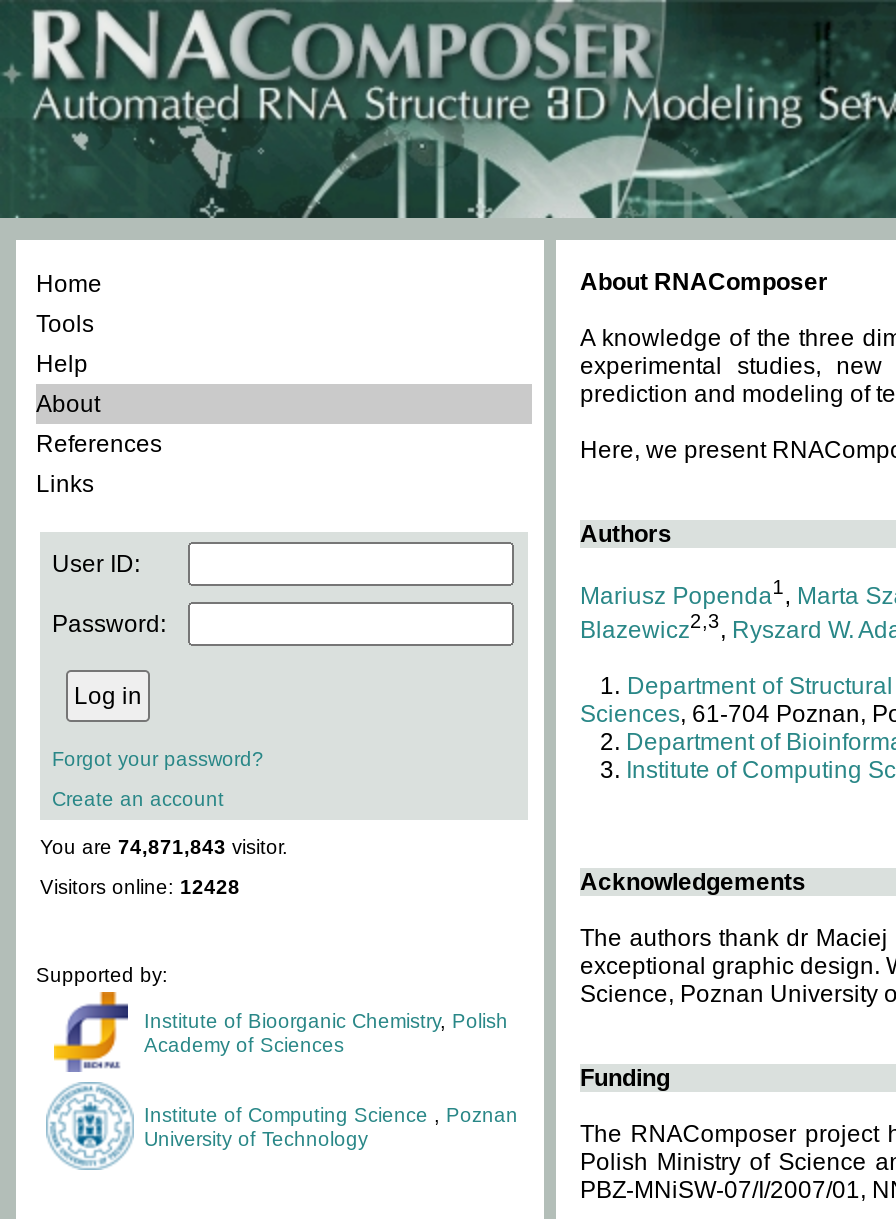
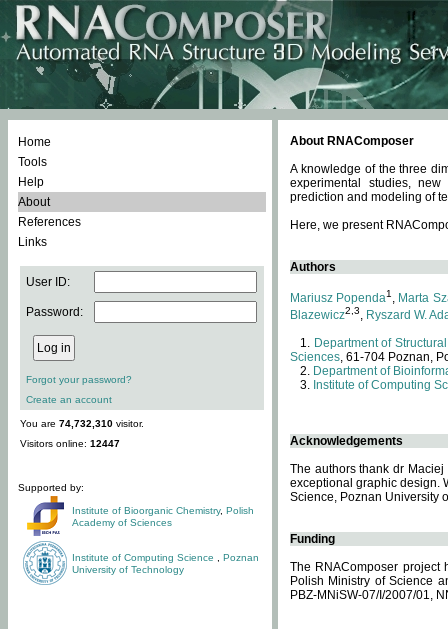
[40,836,288,858] You are 74,871,843 visitor. -> [20,418,144,429] You are 74,732,310 visitor.
[40,876,240,898] Visitors online: 12428 -> [20,438,120,449] Visitors online: 12447

